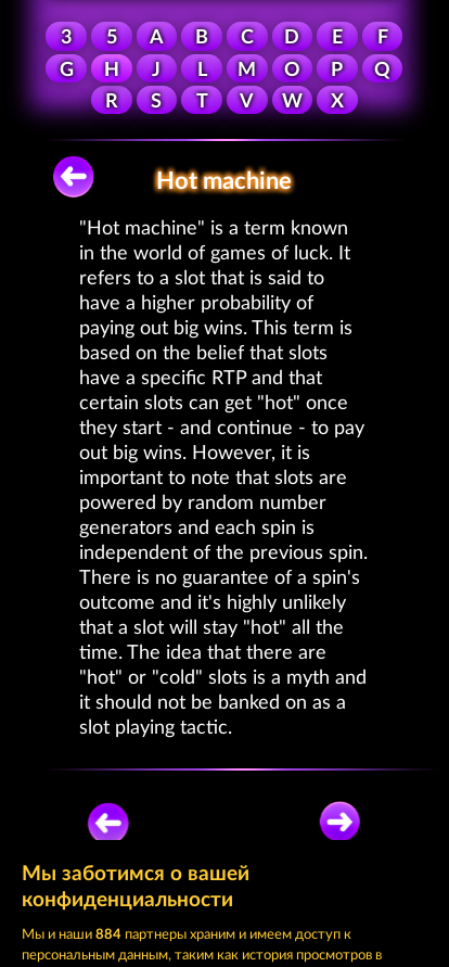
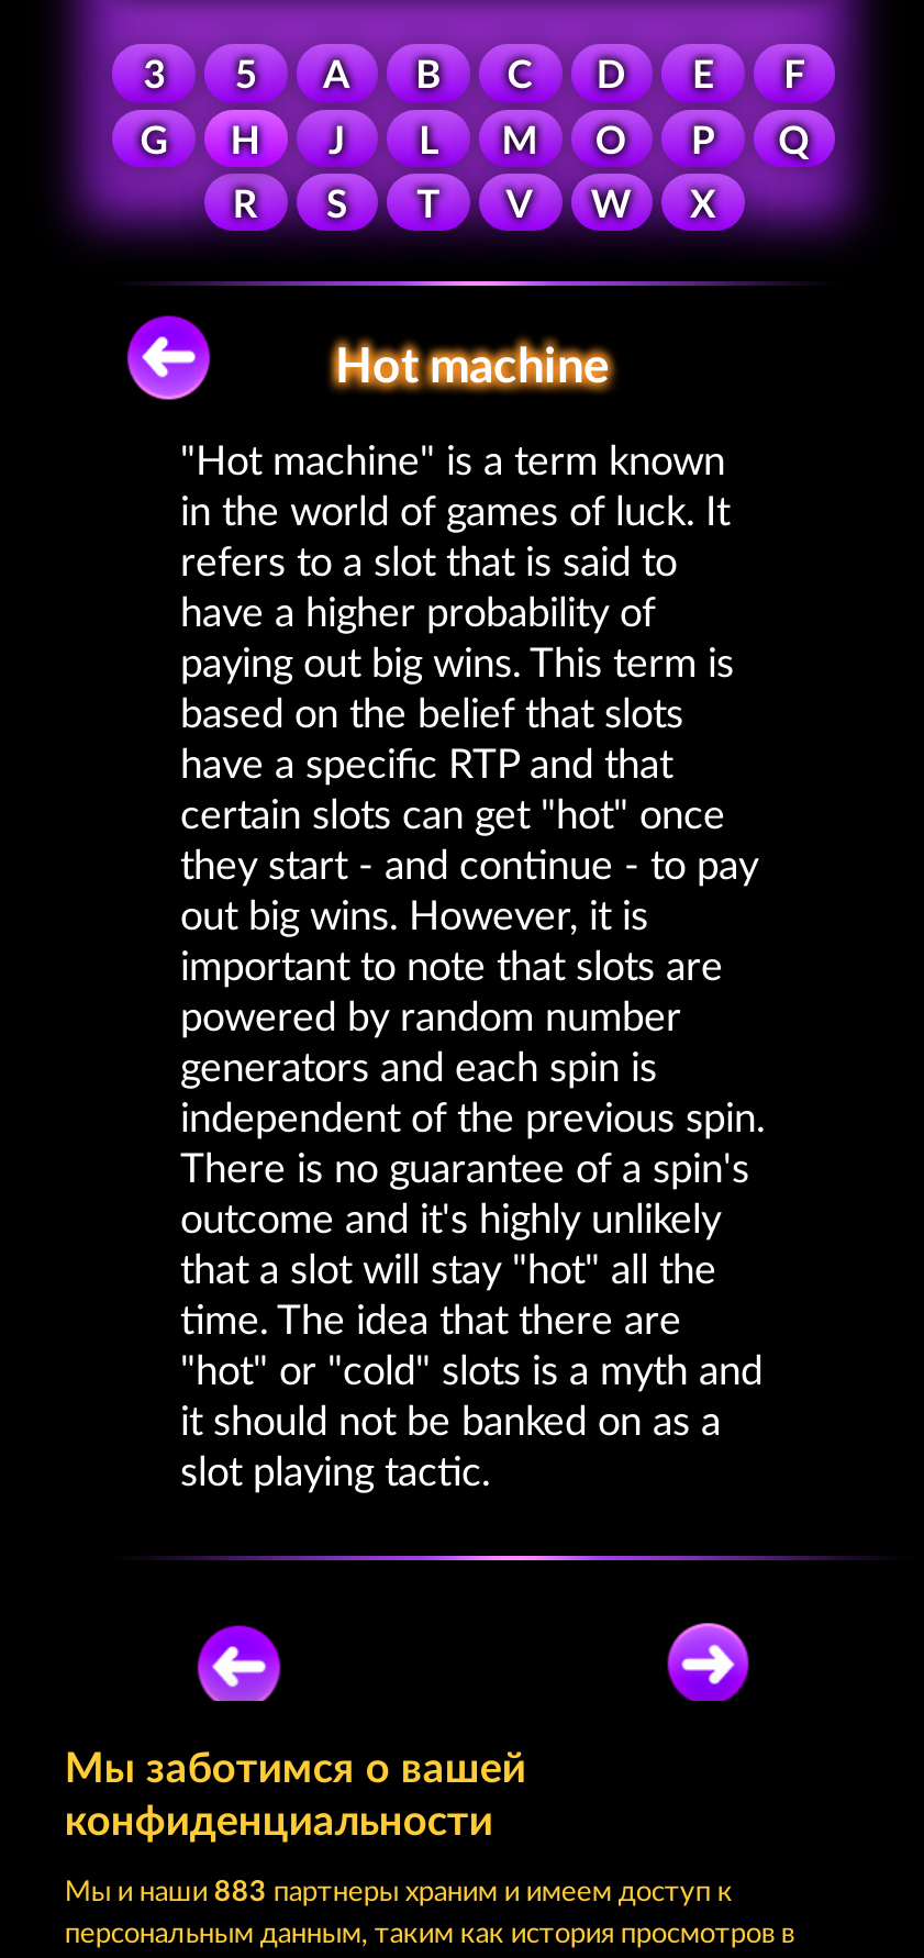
[22,928,352,942] Мы и наши 884 партнеры храним и имеем доступ к -> [65,1879,733,1907] Мы и наши 883 партнеры храним и имеем доступ к

